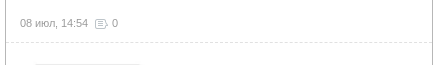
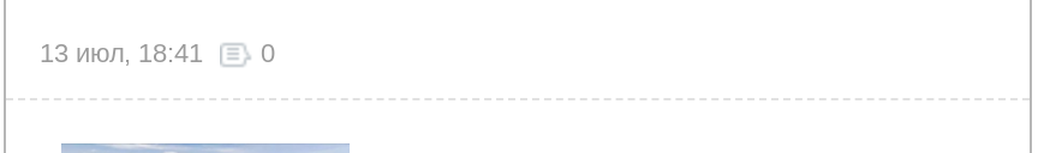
[20,17,88,29] 08 июл, 14:54 -> [40,38,203,66] 13 июл, 18:41

